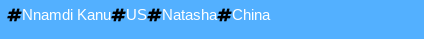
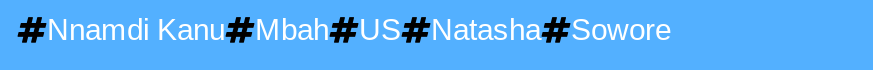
[232,6,270,23] China -> [571,12,671,46] Sowore
none -> [255,12,329,46] Mbah

